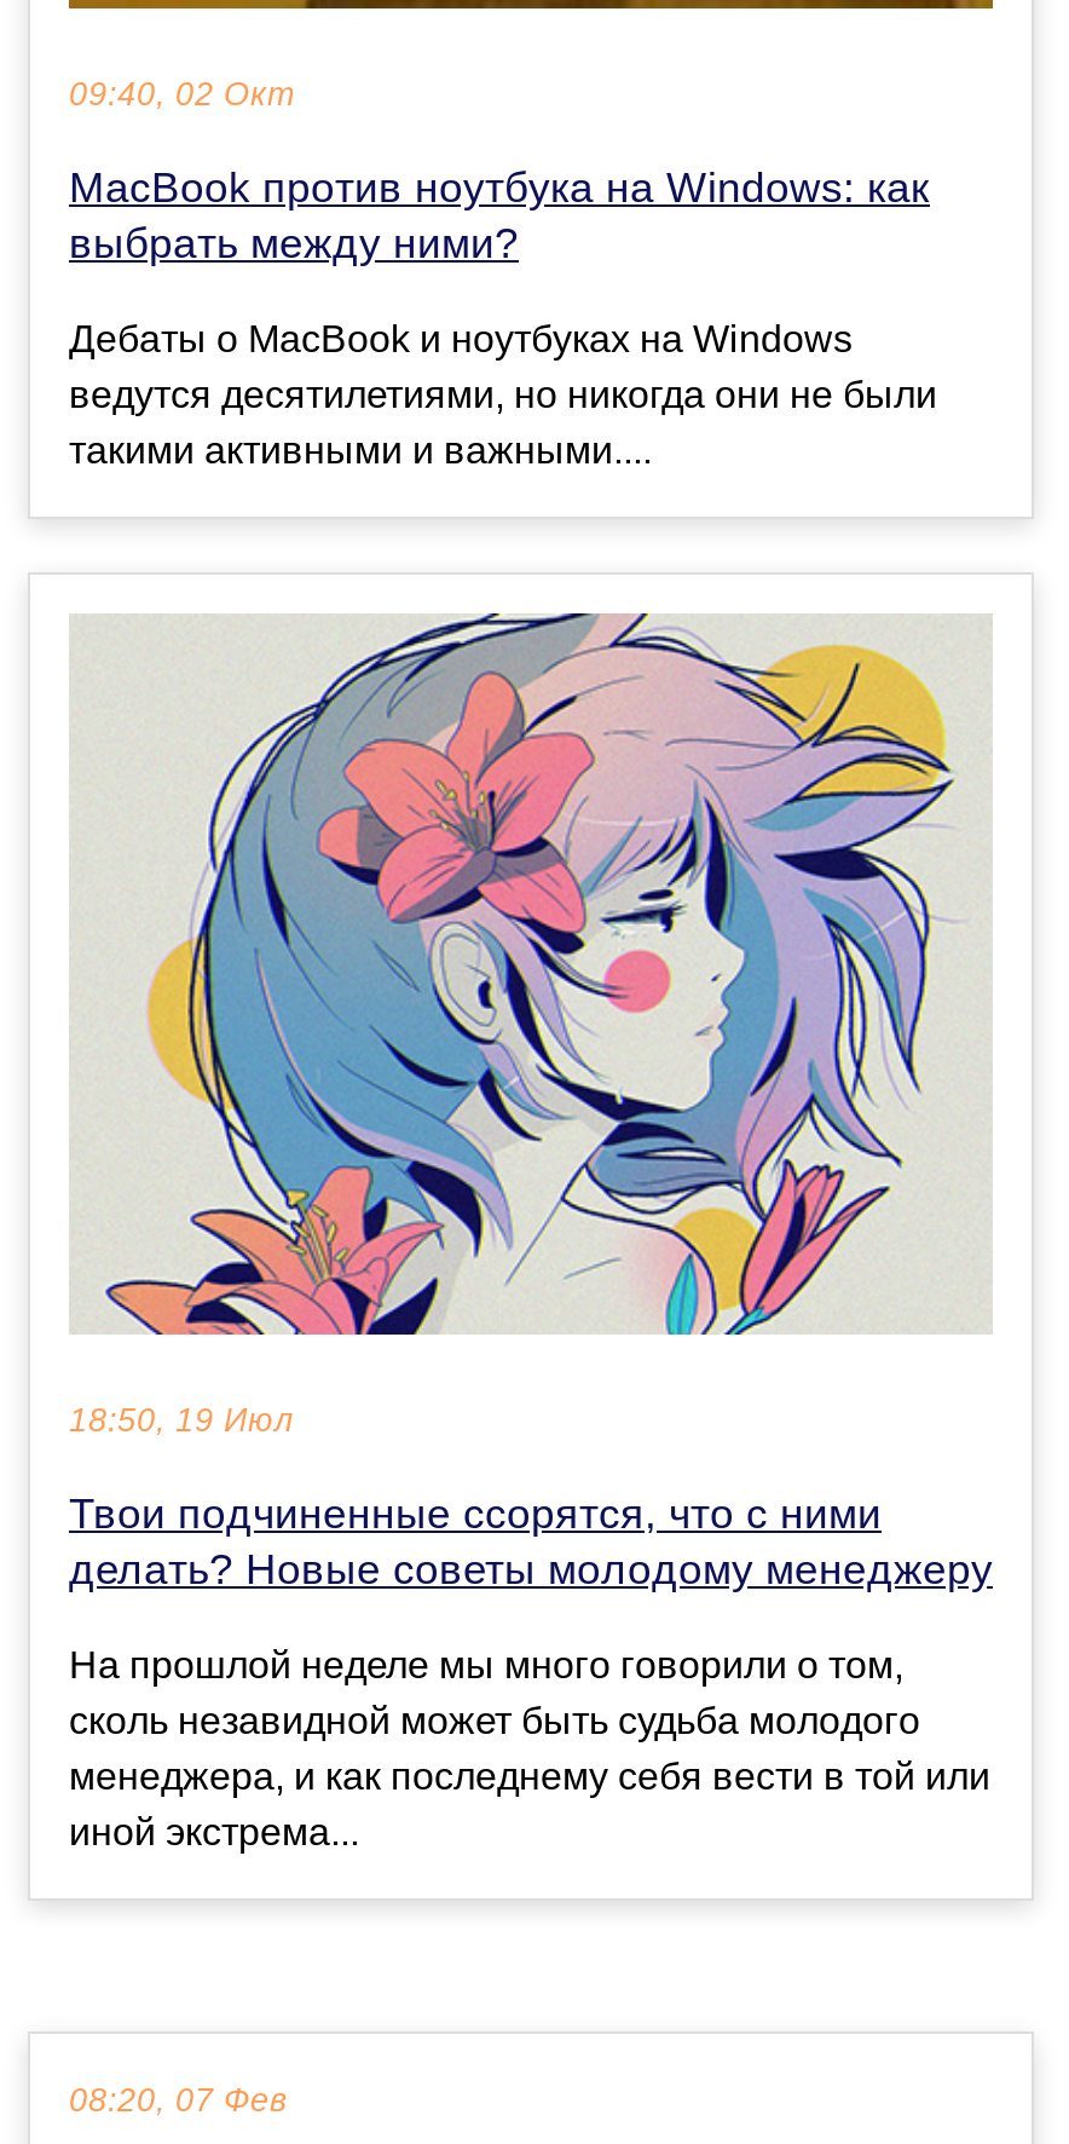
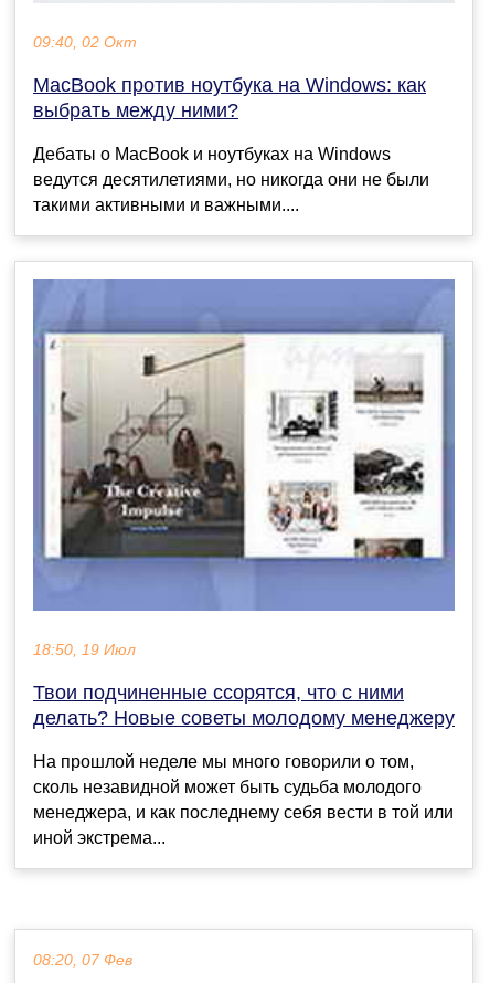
[71,612,990,1336] [image] -> [33,278,455,612] [image]

